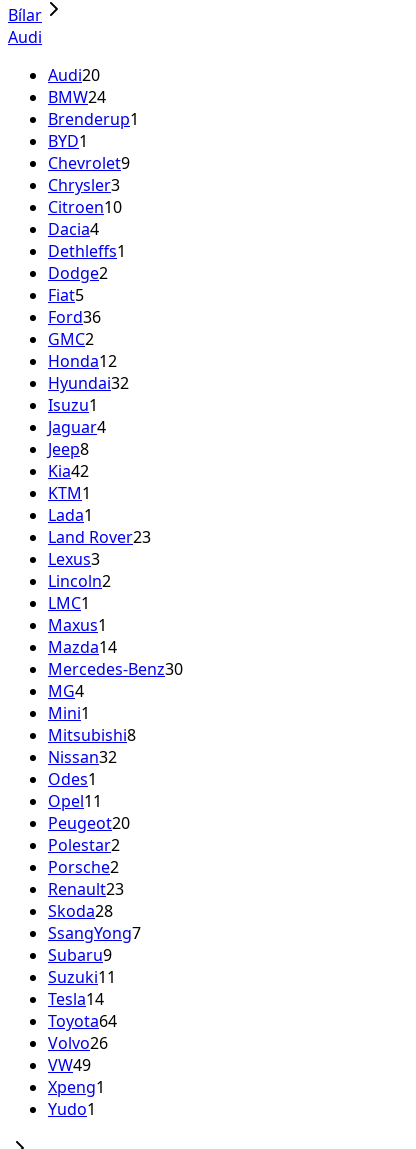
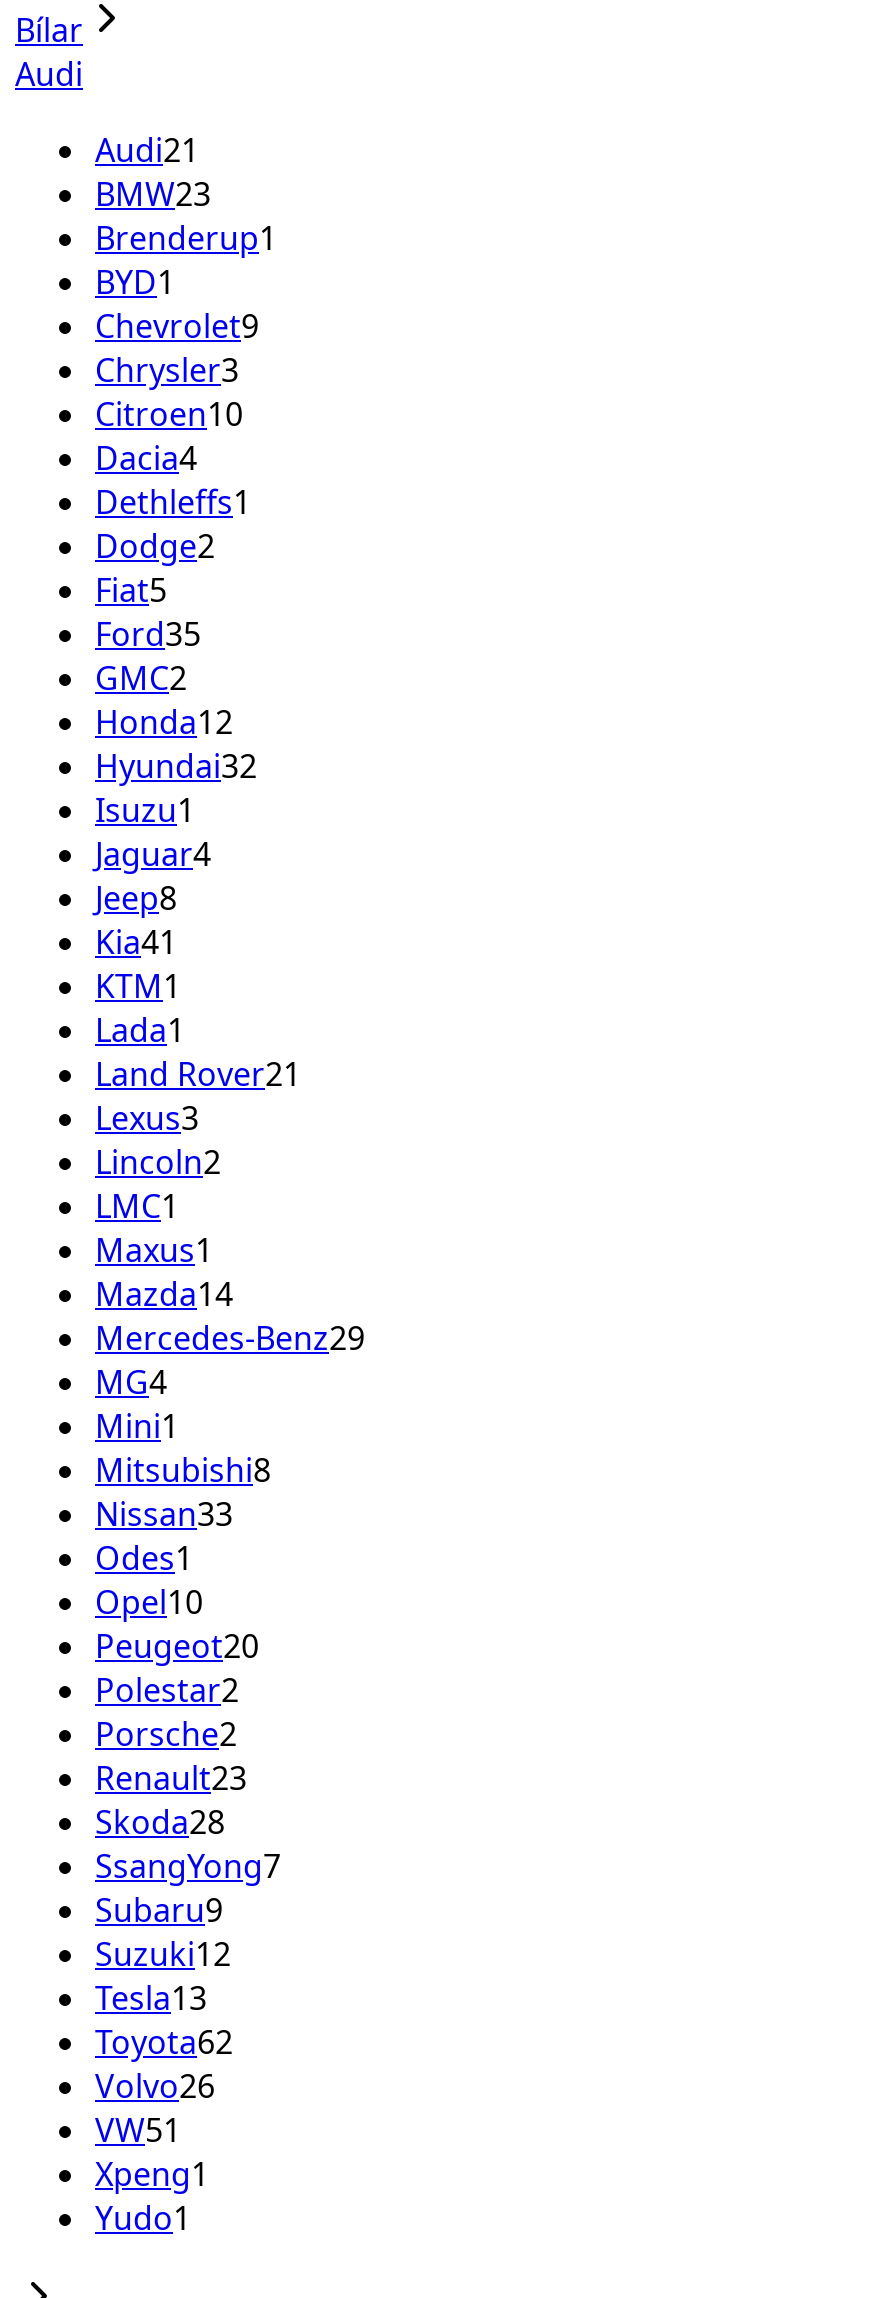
[48,64,100,86] Audi20 -> [95,128,199,172] Audi21
[48,86,106,108] BMW24 -> [95,172,211,216] BMW23
[48,306,101,328] Ford36 -> [95,612,201,656] Ford35
[48,460,89,482] Kia42 -> [95,920,177,964] Kia41
[48,526,151,548] Land Rover23 -> [95,1052,301,1096] Land Rover21
[48,658,183,680] Mercedes-Benz30 -> [95,1316,365,1360] Mercedes-Benz29
[48,746,117,768] Nissan32 -> [95,1492,233,1536] Nissan33
[48,790,102,812] Opel11 -> [95,1580,203,1624] Opel10
[48,966,116,988] Suzuki11 -> [95,1932,231,1976] Suzuki12
[48,988,104,1010] Tesla14 -> [95,1976,207,2020] Tesla13
[48,1010,117,1032] Toyota64 -> [95,2020,233,2064] Toyota62
[48,1054,91,1076] VW49 -> [95,2108,181,2152] VW51

